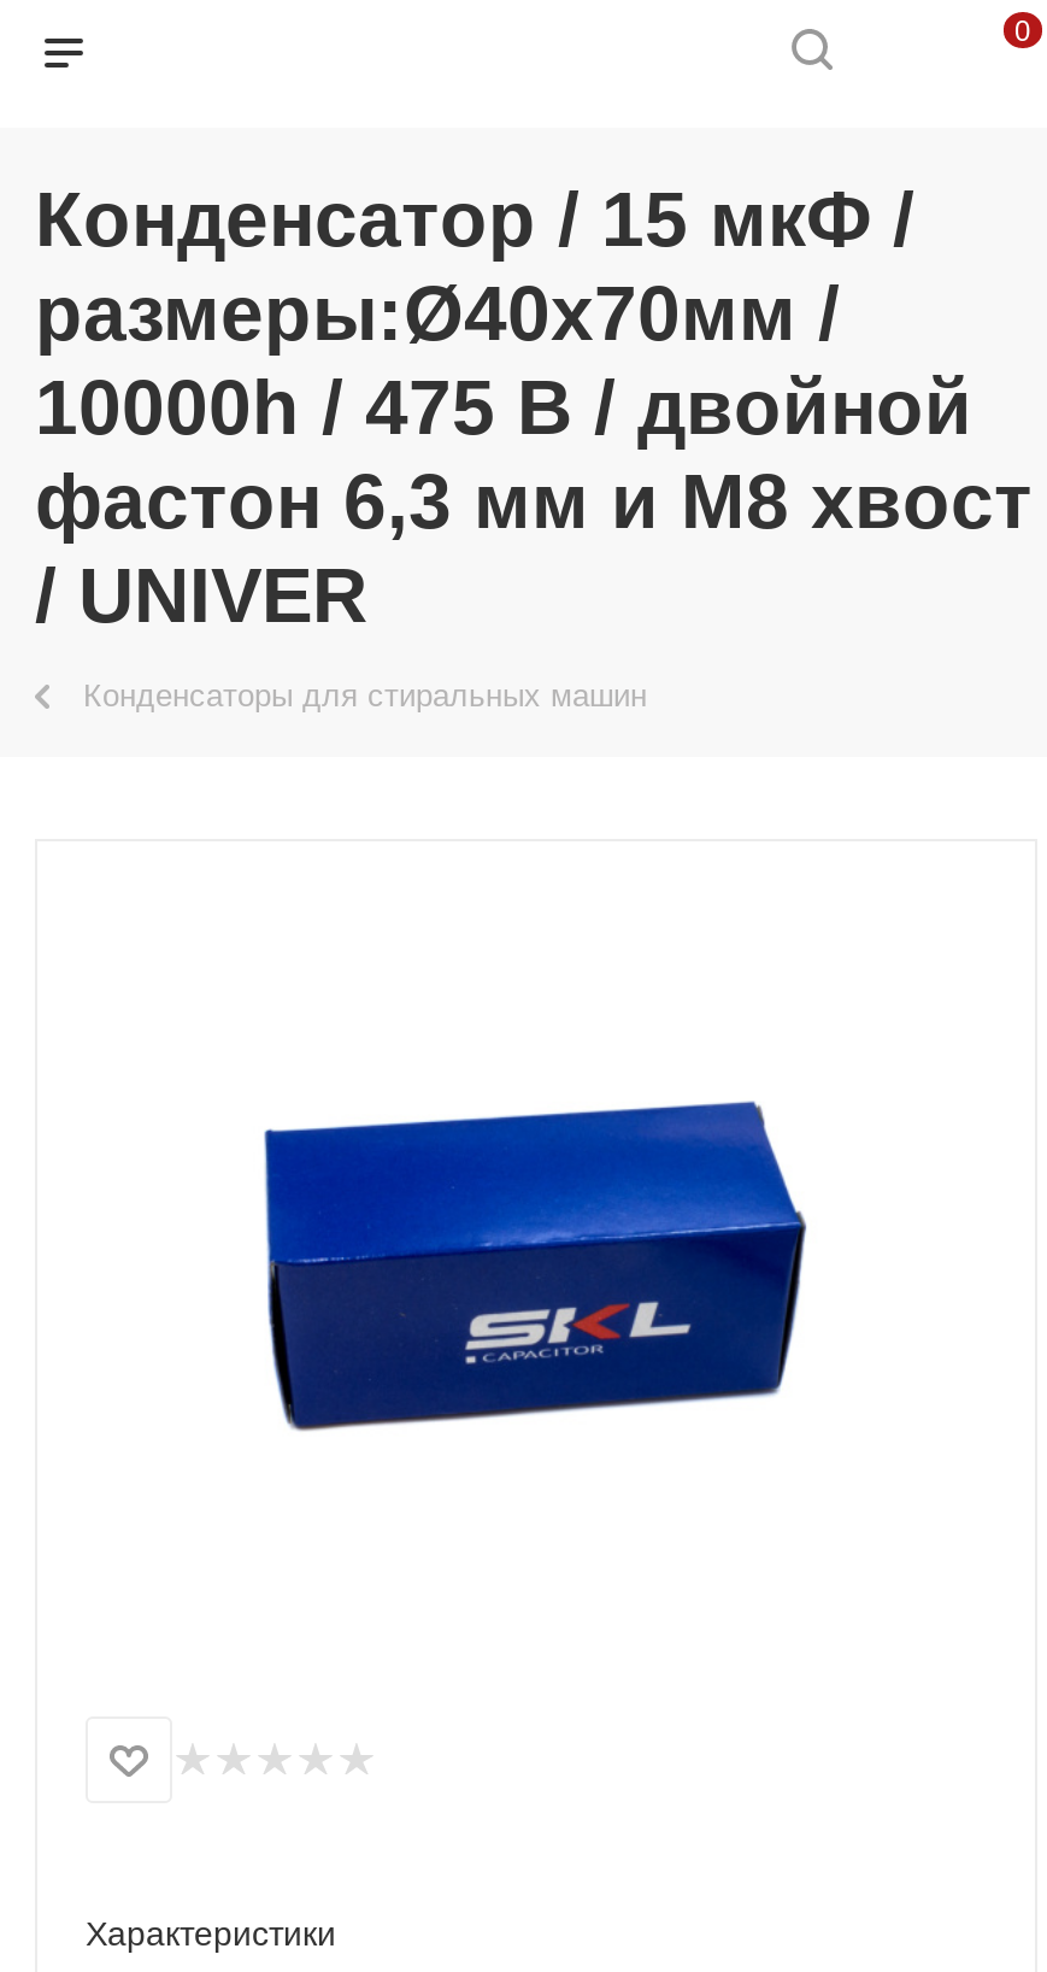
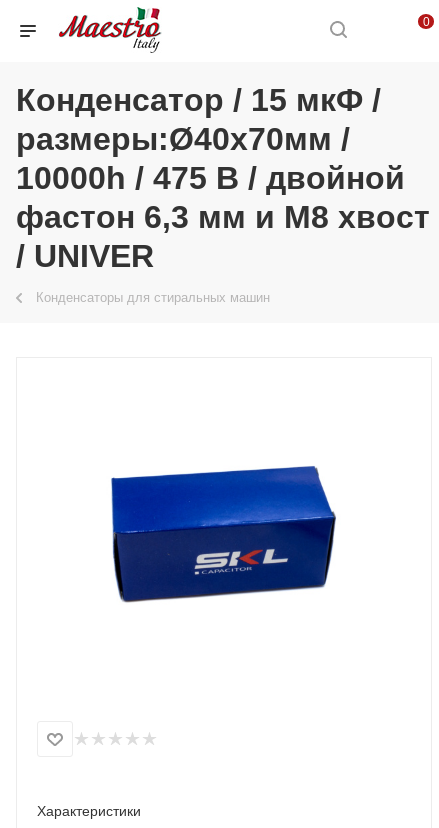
none -> [58,6,161,54] [image]

